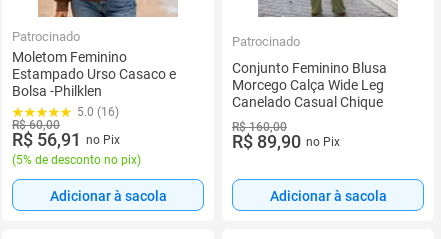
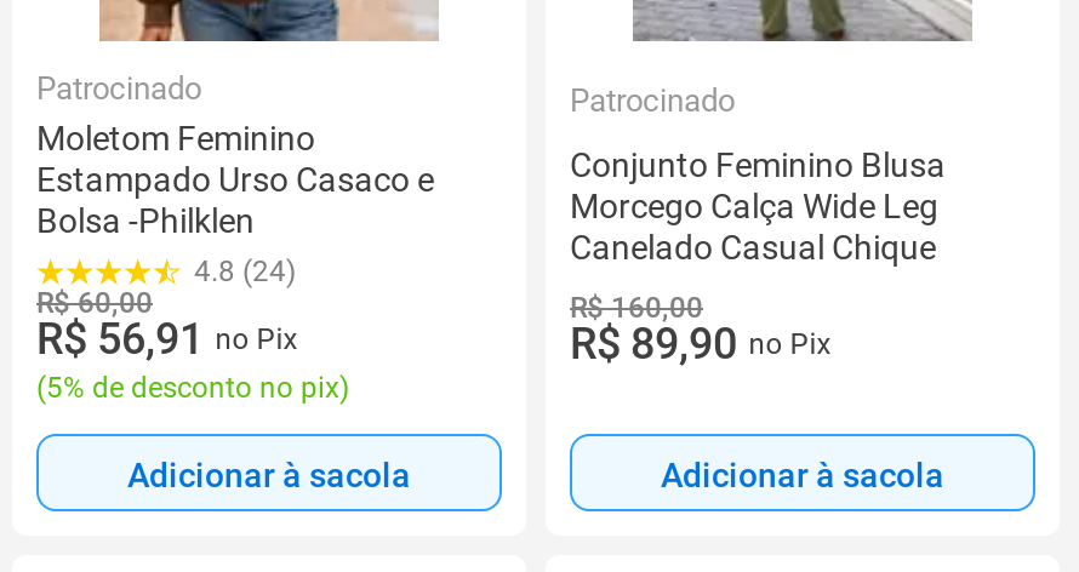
[77,105,119,119] 5.0 (16) -> [194,255,296,289] 4.8 (24)

